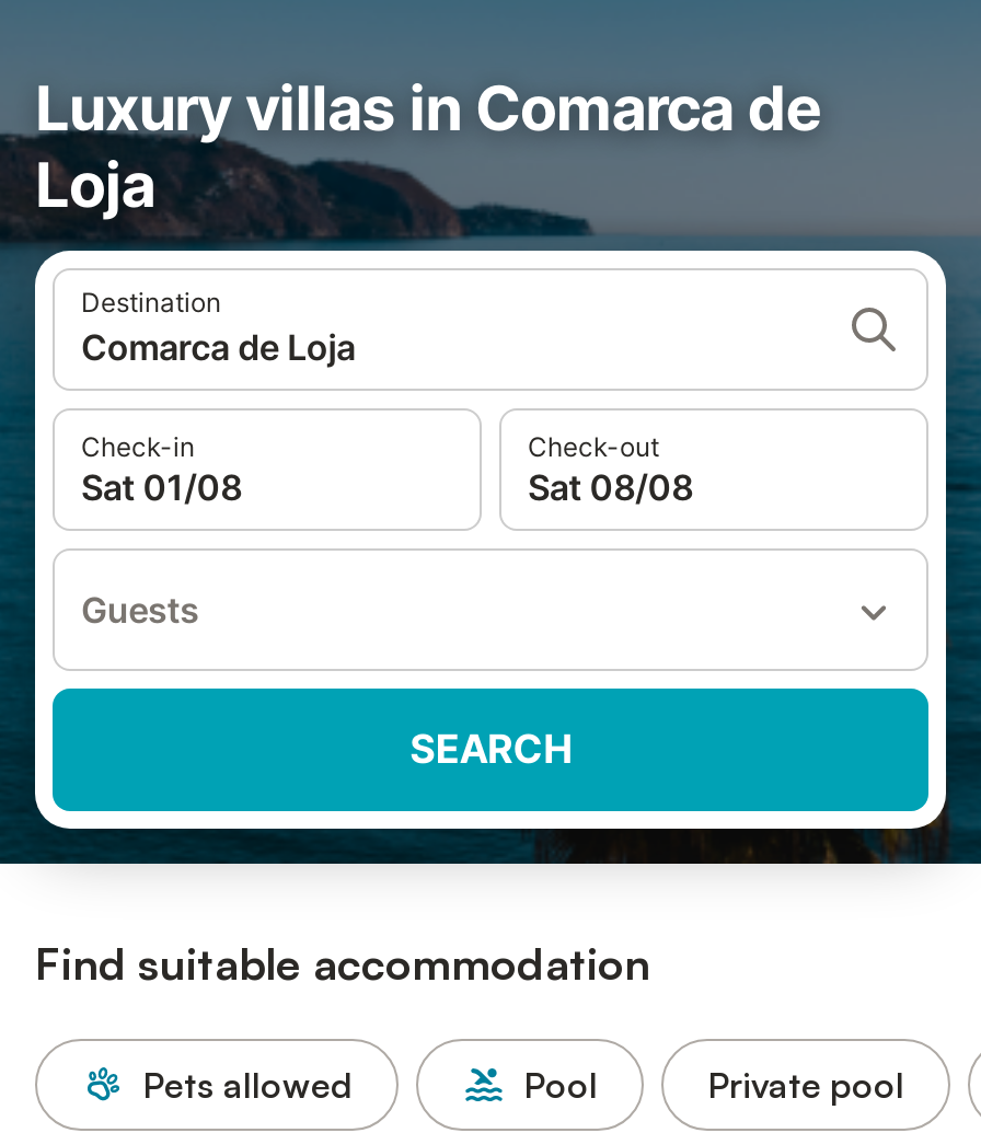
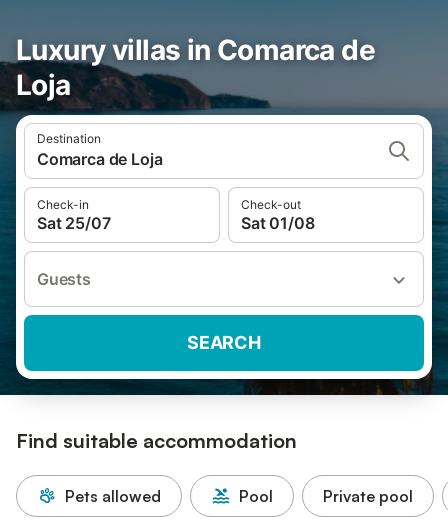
[81,465,242,509] Sat 01/08 -> [37,213,110,233] Sat 25/07
[528,465,693,509] Sat 08/08 -> [241,213,314,233] Sat 01/08

